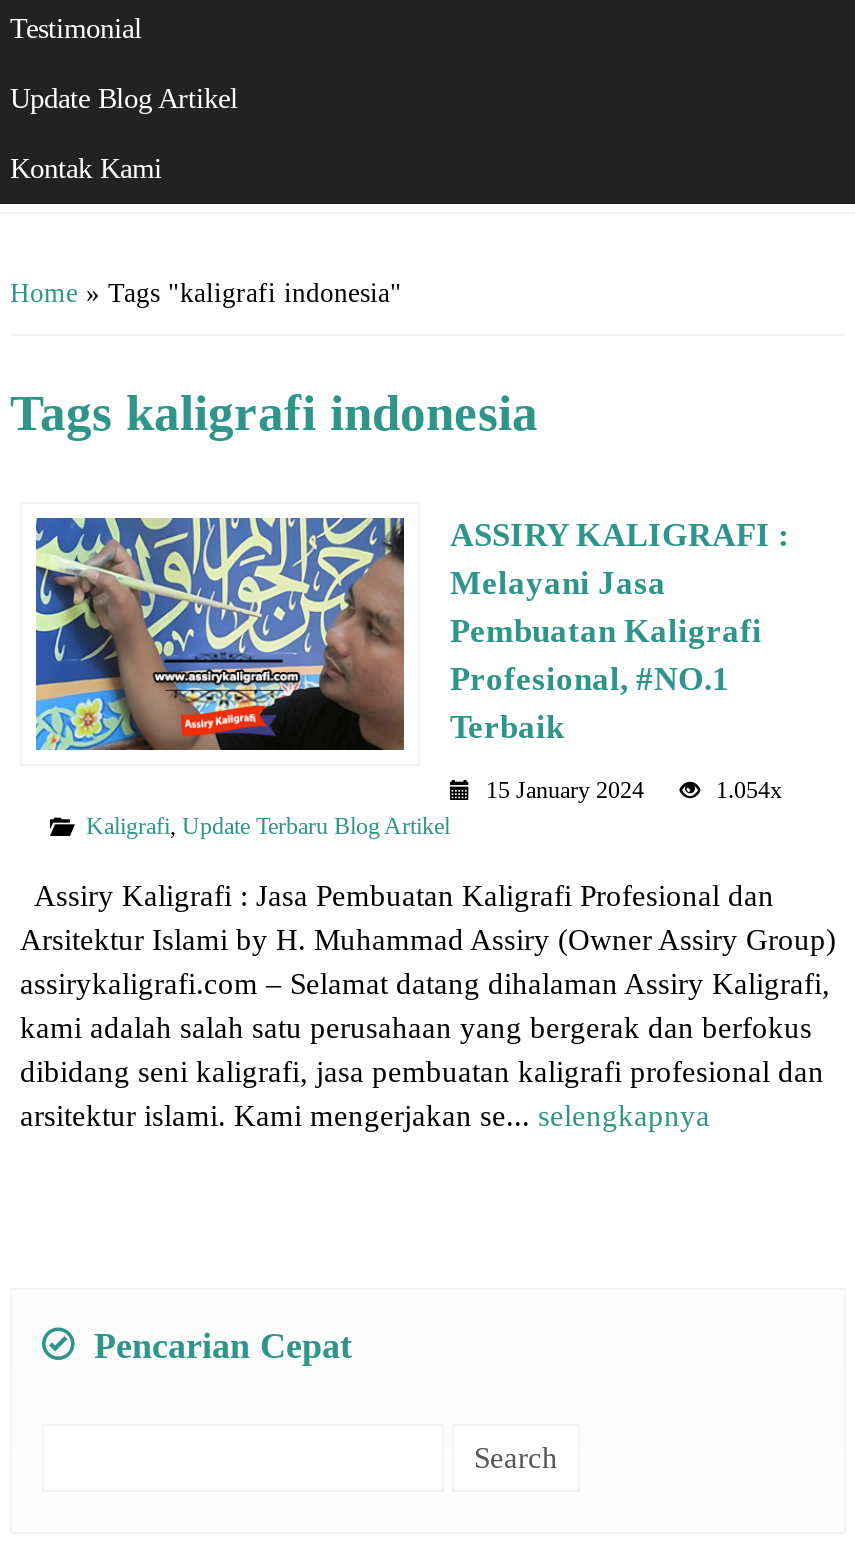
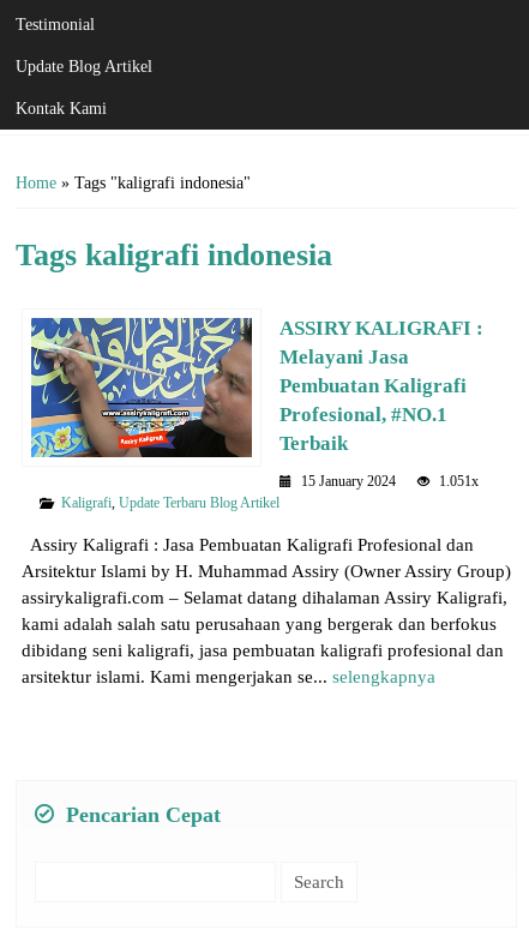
[710,776,782,804] 1.054x -> [435,473,479,490] 1.051x

